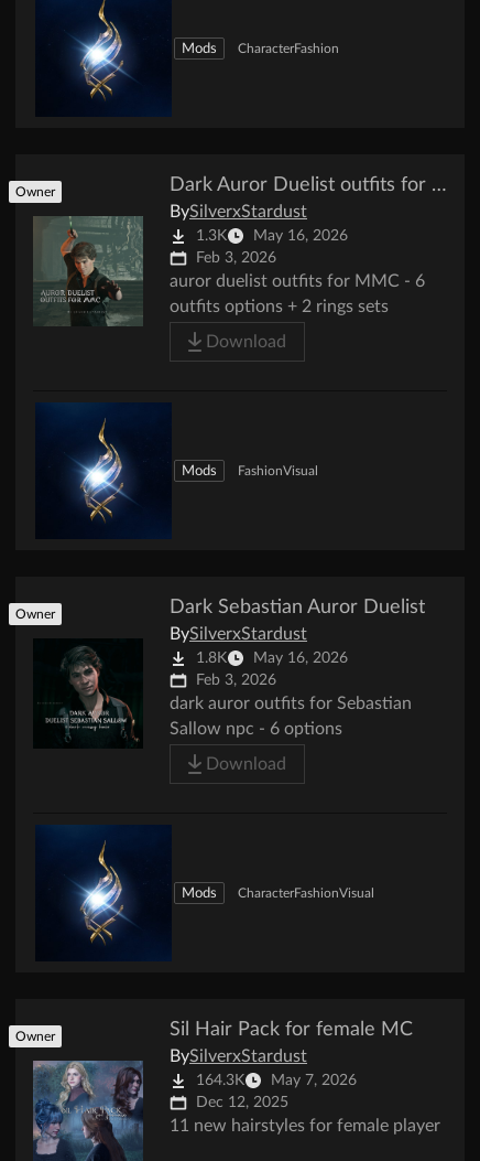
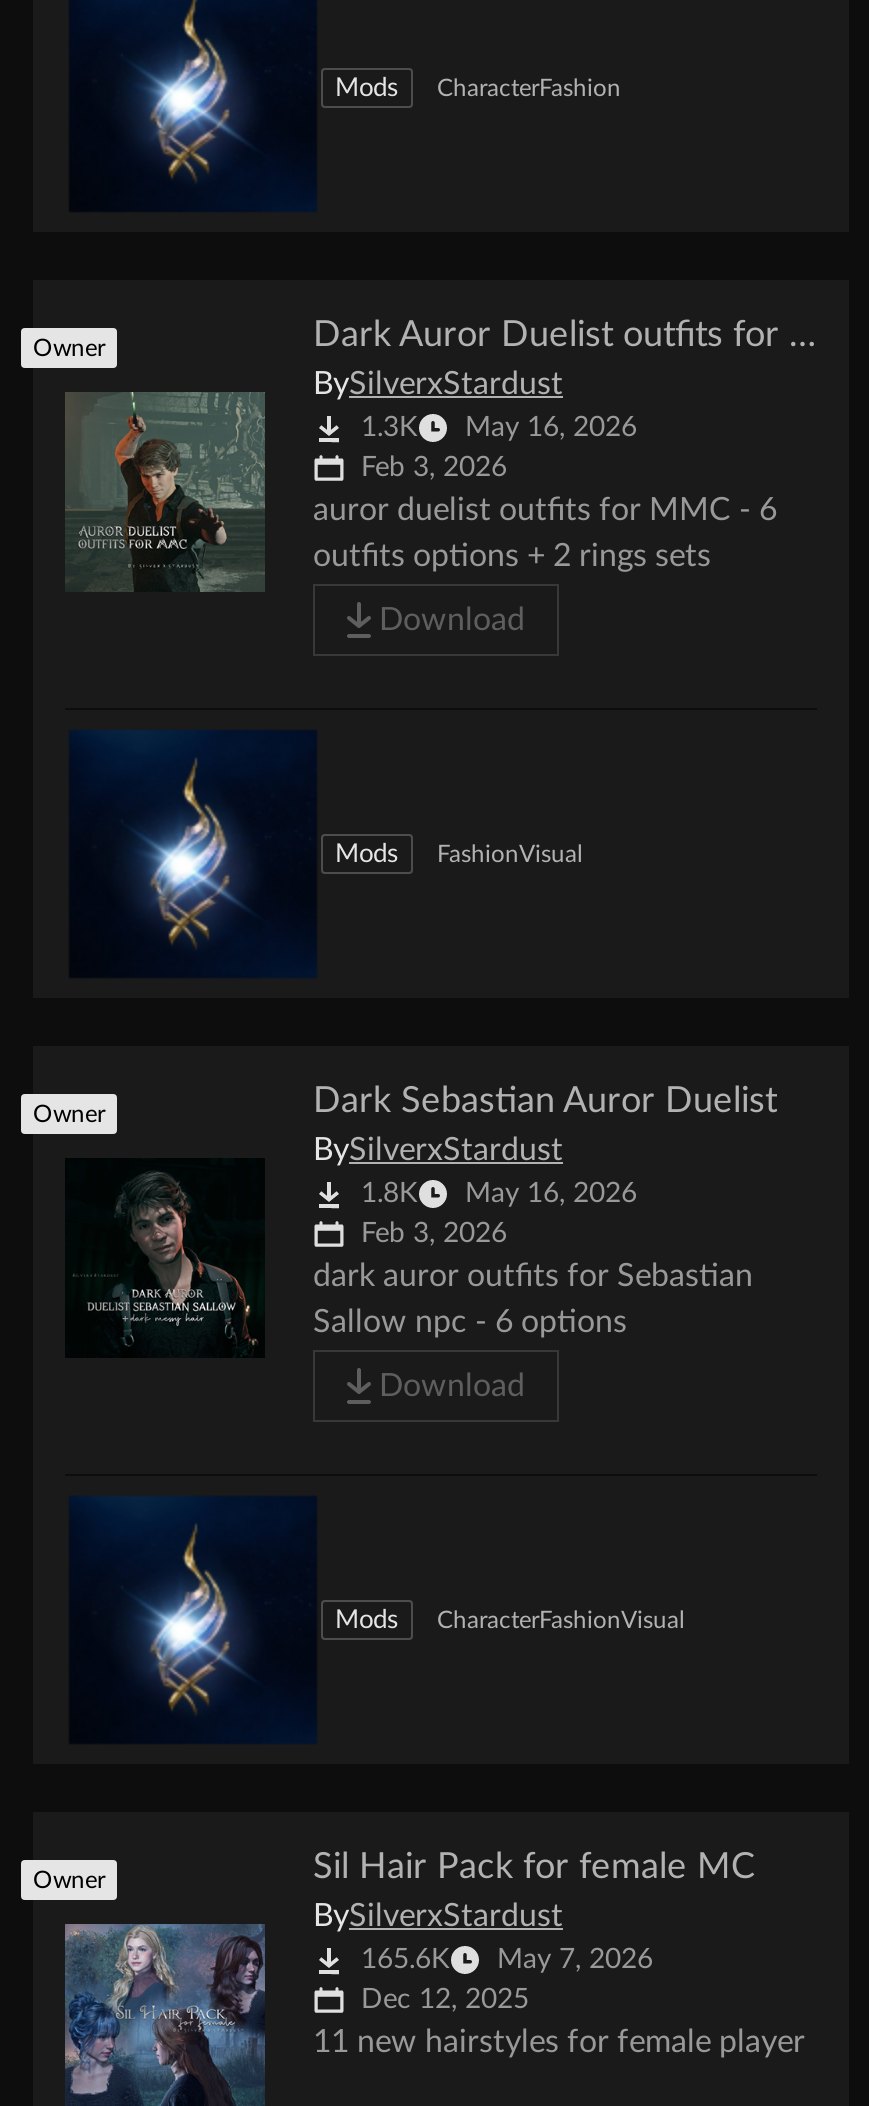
[196,1072,357,1088] 164.3K May 7, 2026 -> [361,1945,653,1973] 165.6K May 7, 2026

